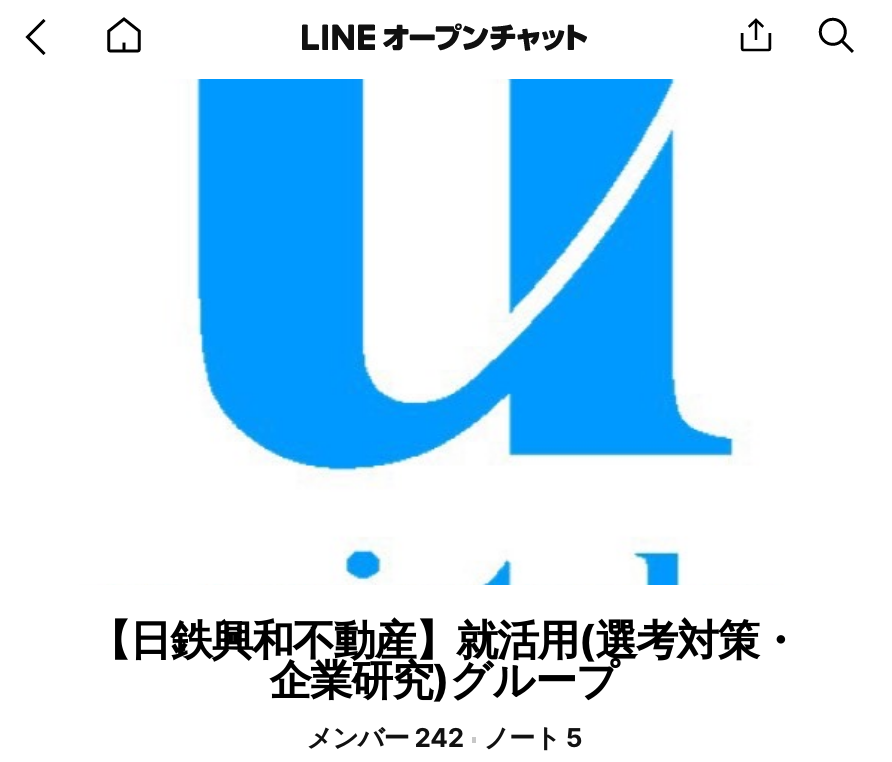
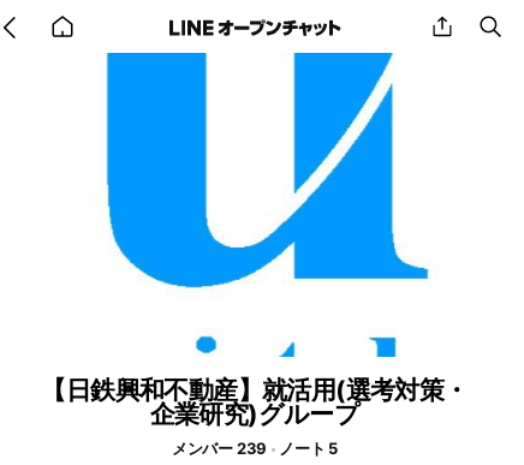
[307,721,581,753] メンバー 242 ノート 5 -> [172,439,338,458] メンバー 239 ノート 5

